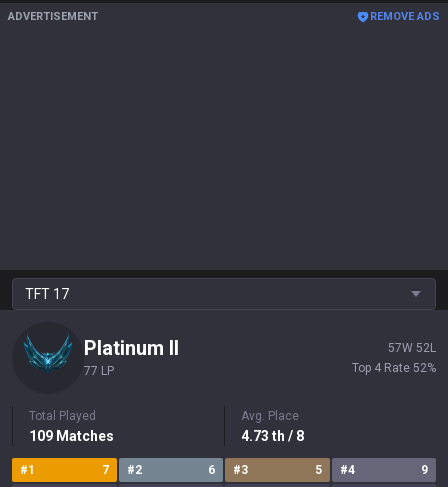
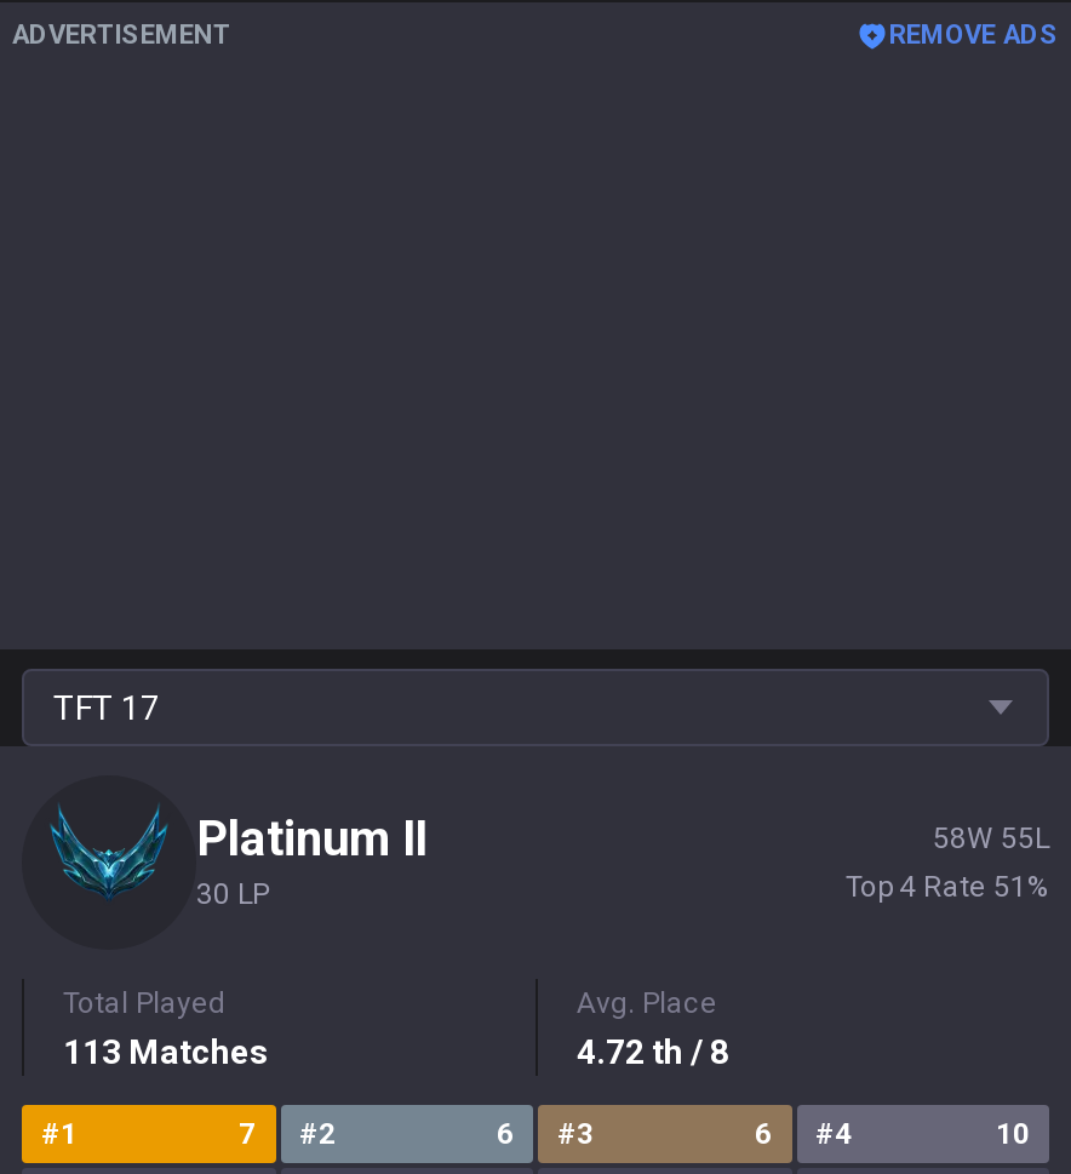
[388,341,436,355] 57W 52L -> [933,821,1049,855] 58W 55L
[84,364,114,378] 77 LP -> [196,877,269,911] 30 LP
[352,361,436,375] Top 4 Rate 52% -> [846,870,1049,904] Top 4 Rate 51%
[29,428,114,444] 109 Matches -> [63,1032,269,1071] 113 Matches
[241,428,304,444] 4.73 th / 8 -> [577,1032,729,1071] 4.72 th / 8
[314,463,354,477] 5 #4 -> [755,1117,852,1151] 6 #4
[421,463,428,477] 9 -> [996,1117,1030,1151] 10

